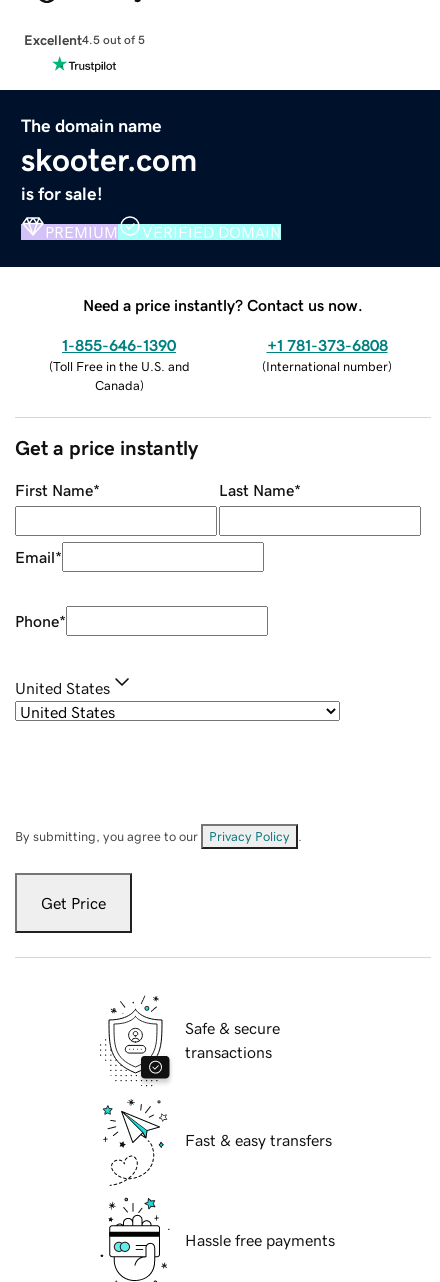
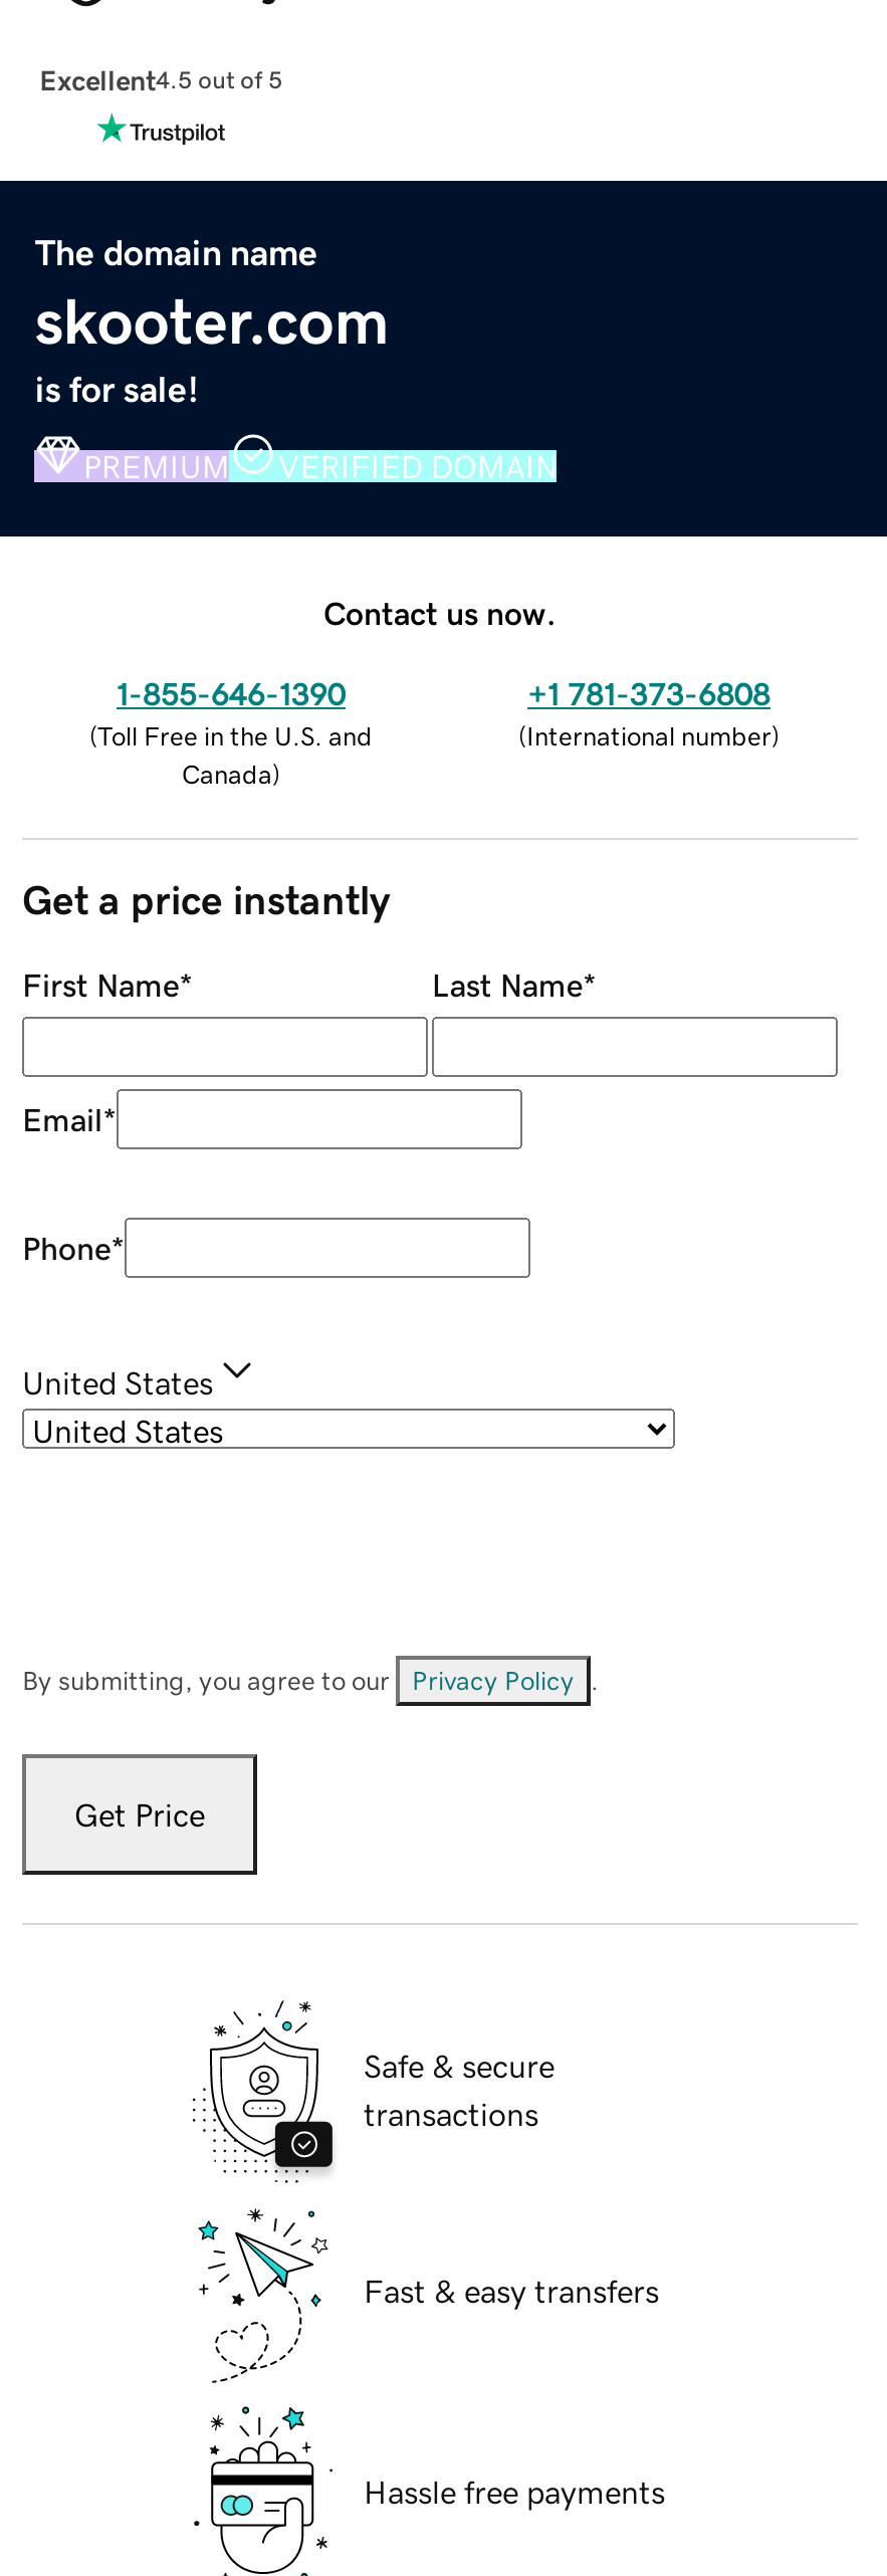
[83,297,363,313] Need a price instantly? Contact us now. -> [323,596,557,628] Contact us now.

